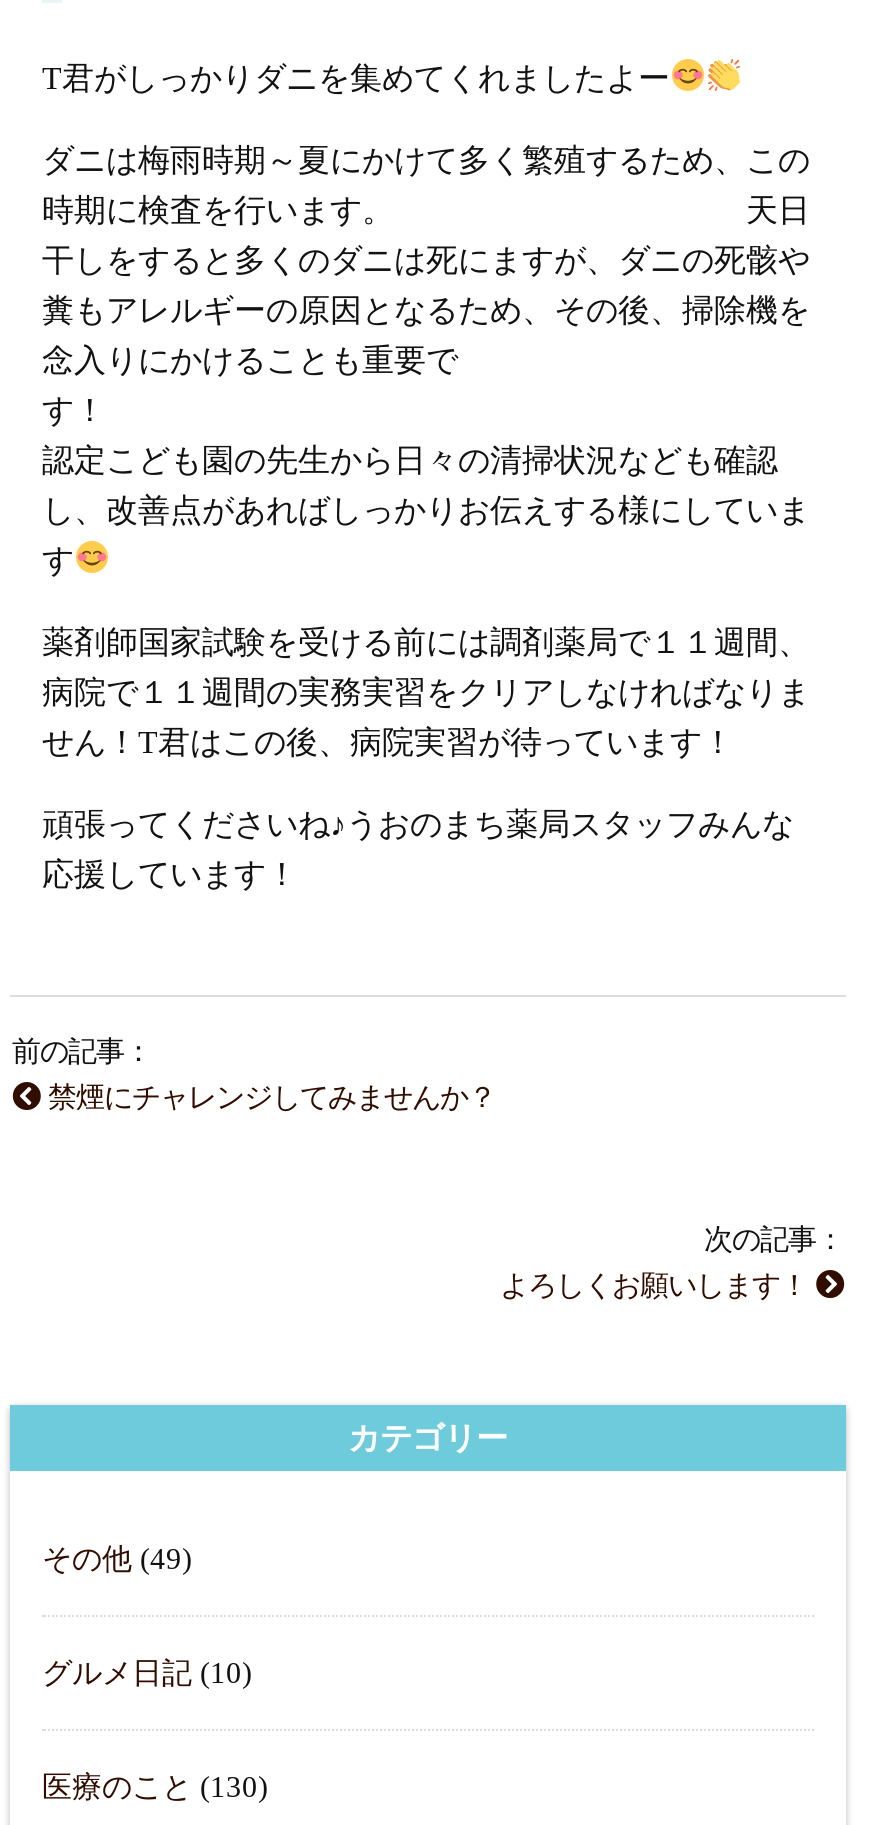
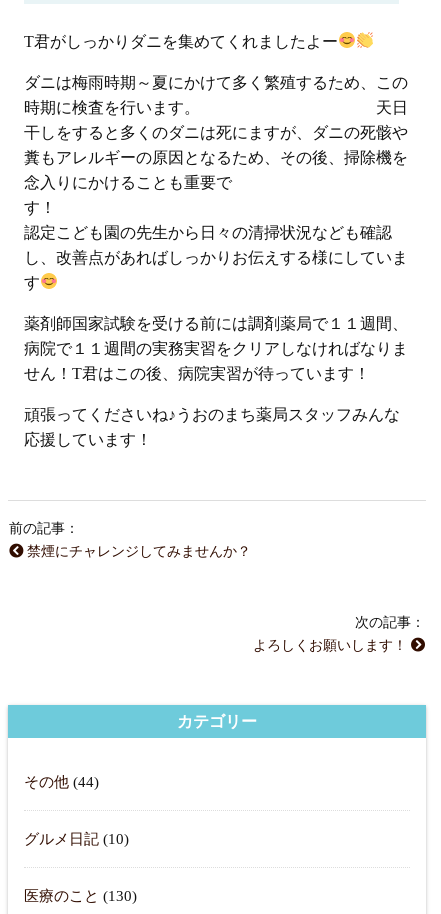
[42,1541,192,1575] その他(49) -> [24,772,99,789] その他(44)

